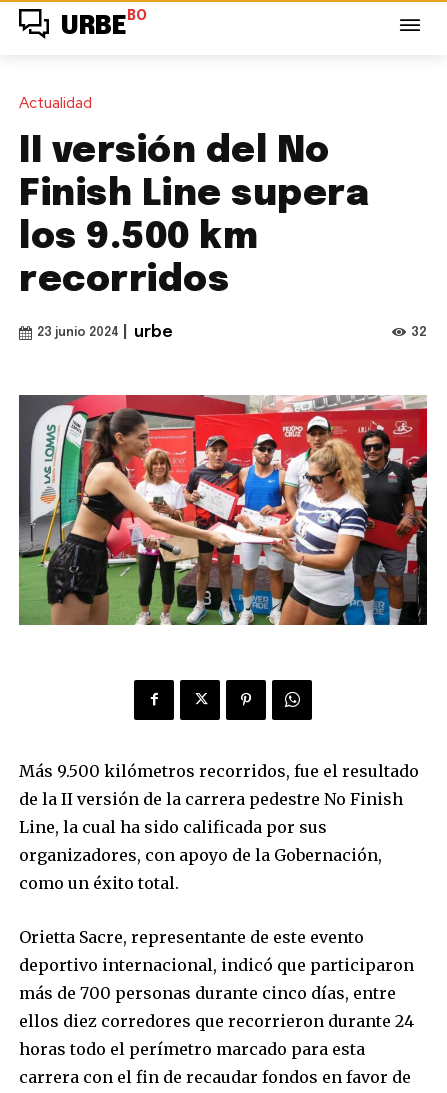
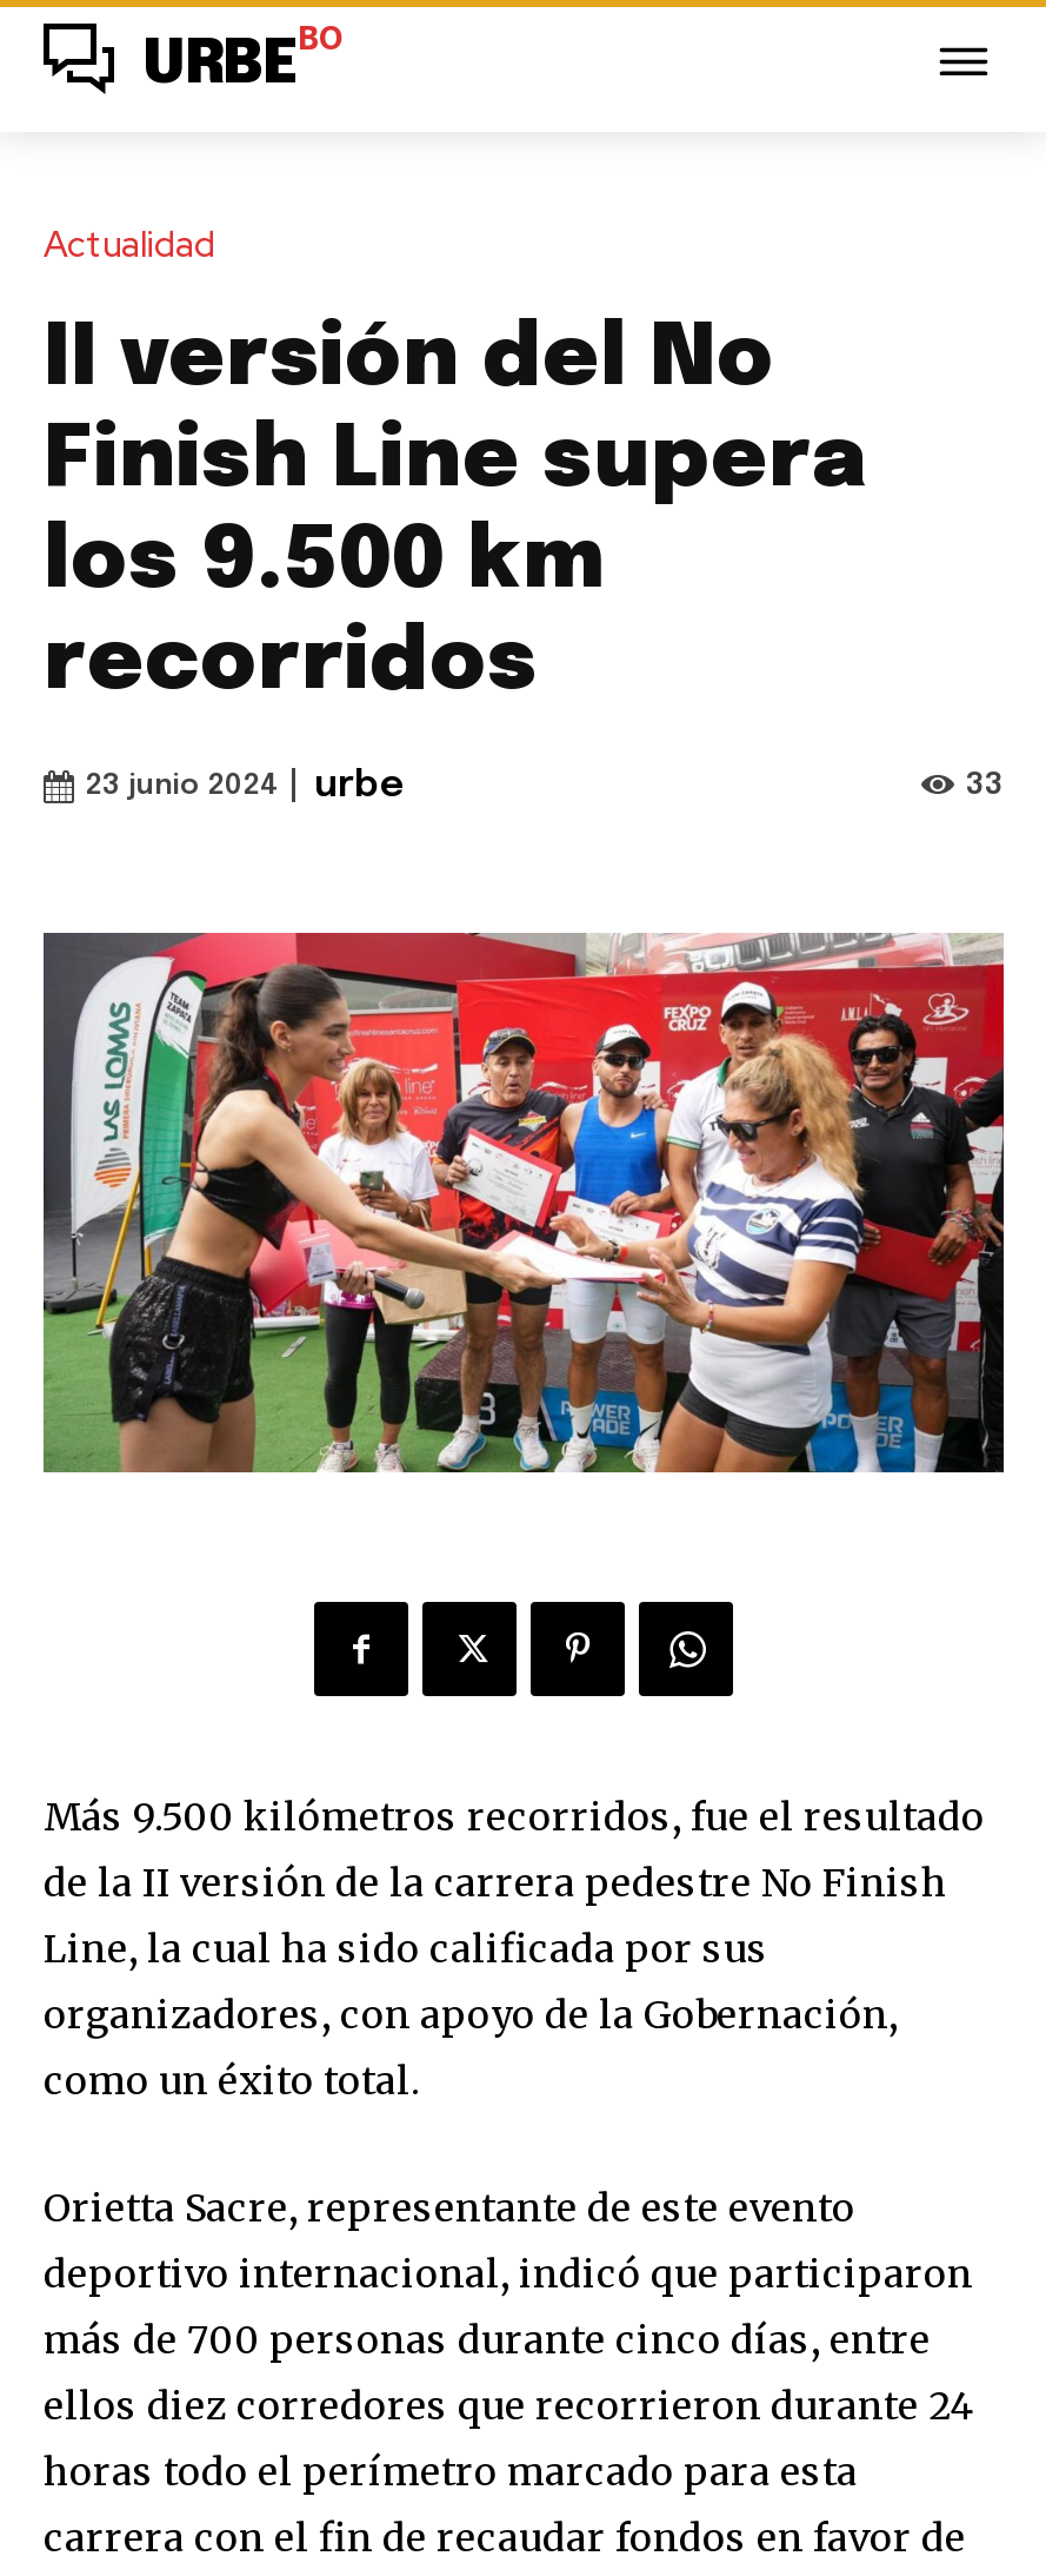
[411,326,427,339] 32 -> [966,770,1004,800] 33

